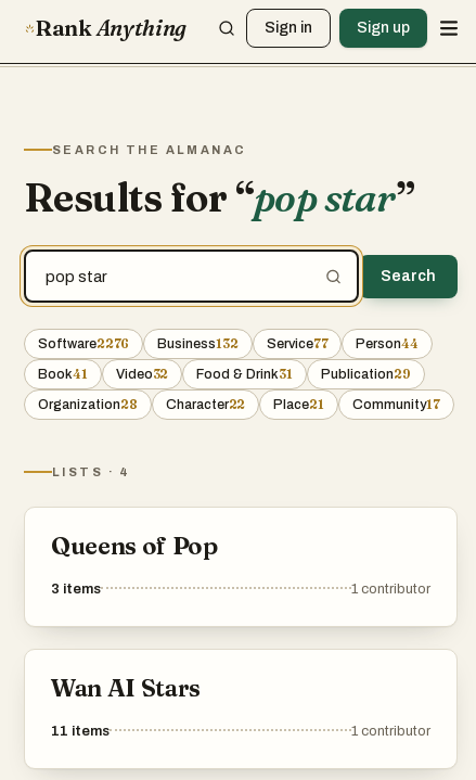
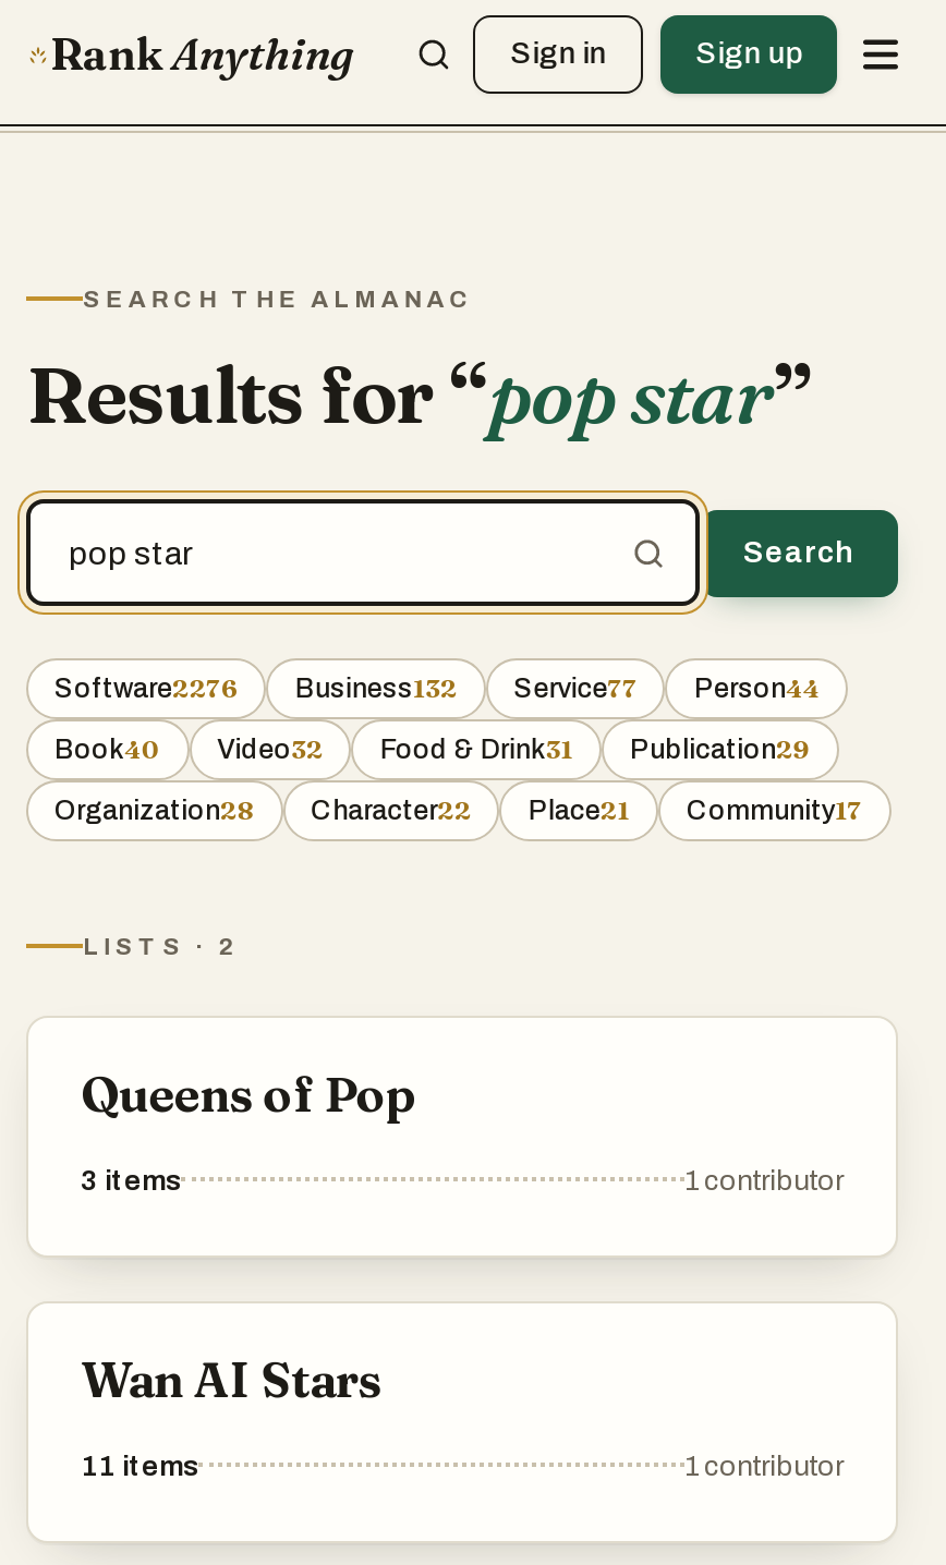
[38,366,411,382] Book41 Video32 Food & Drink31 Publication29 -> [54,733,810,765] Book40 Video32 Food & Drink31 Publication29
[52,465,131,478] LISTS · 4 -> [83,933,239,959] LISTS · 2

